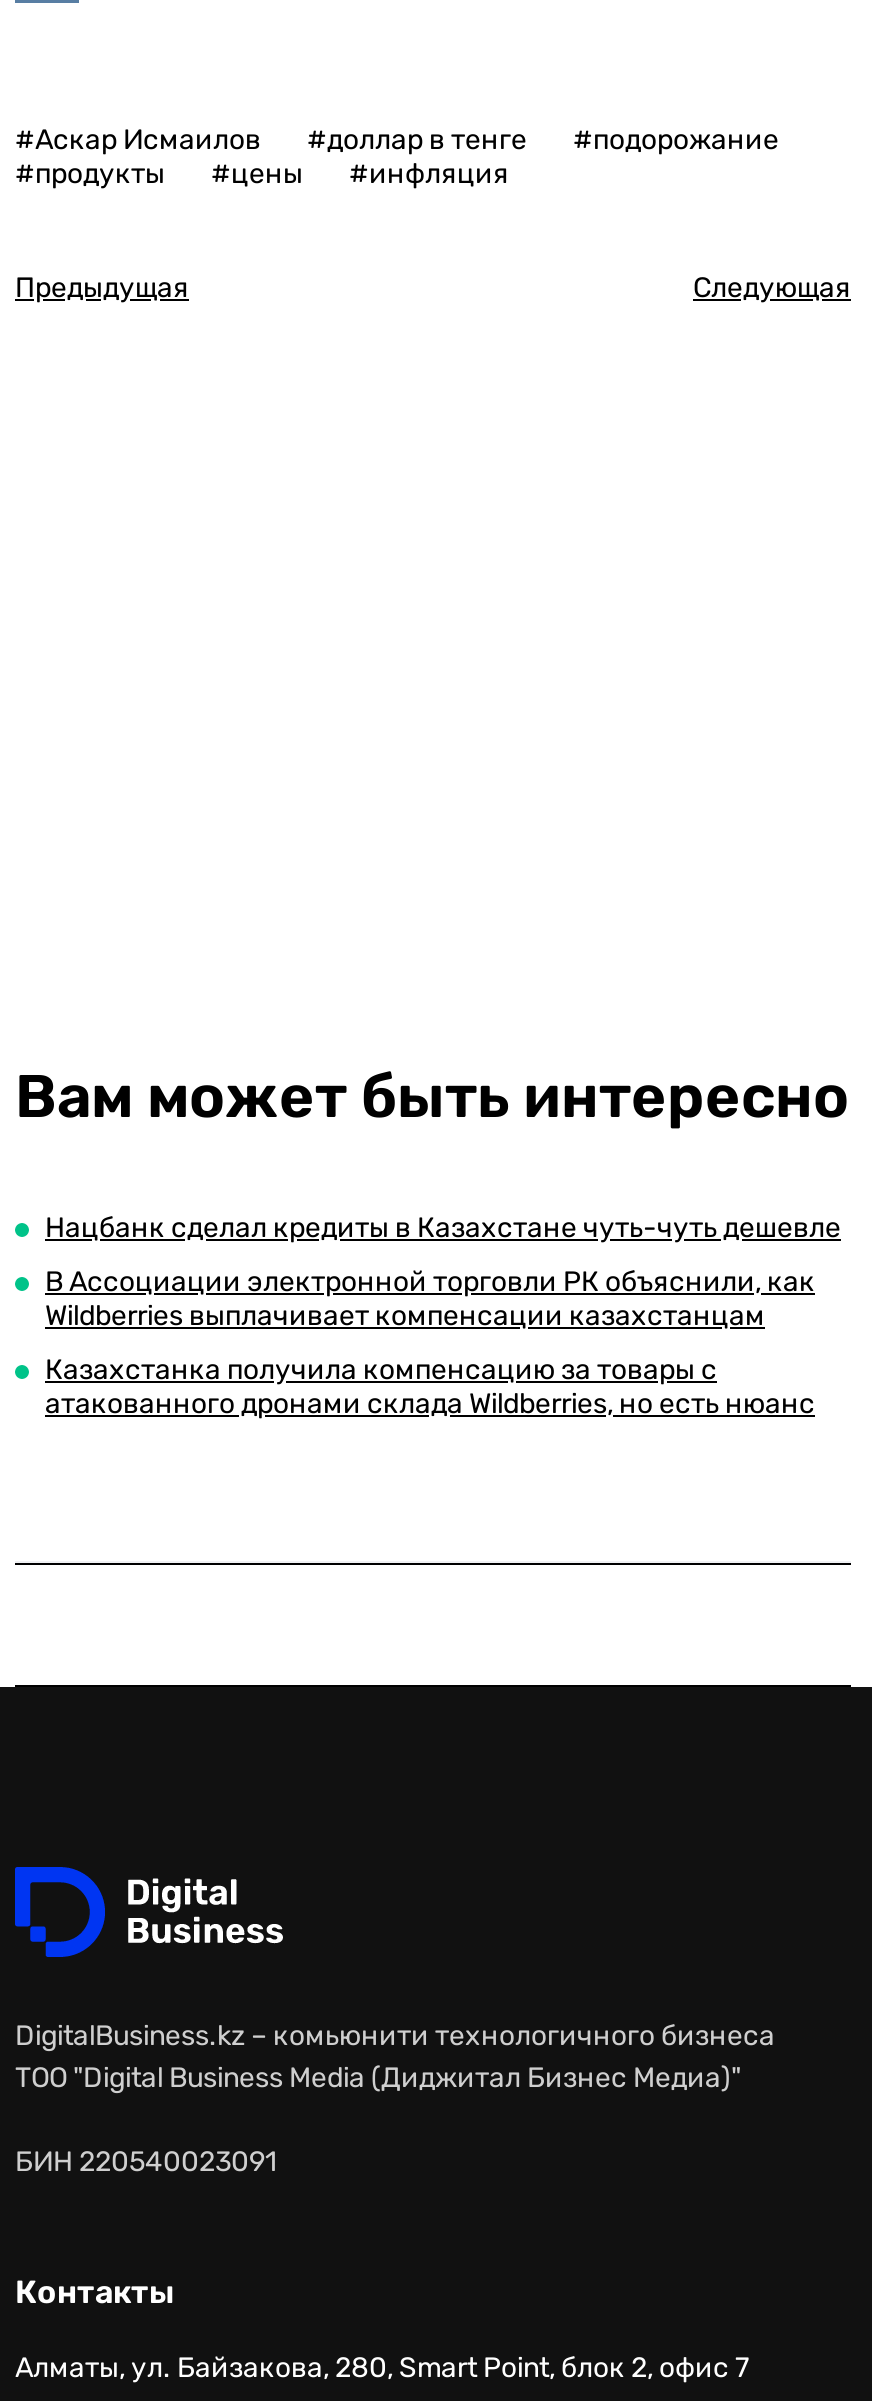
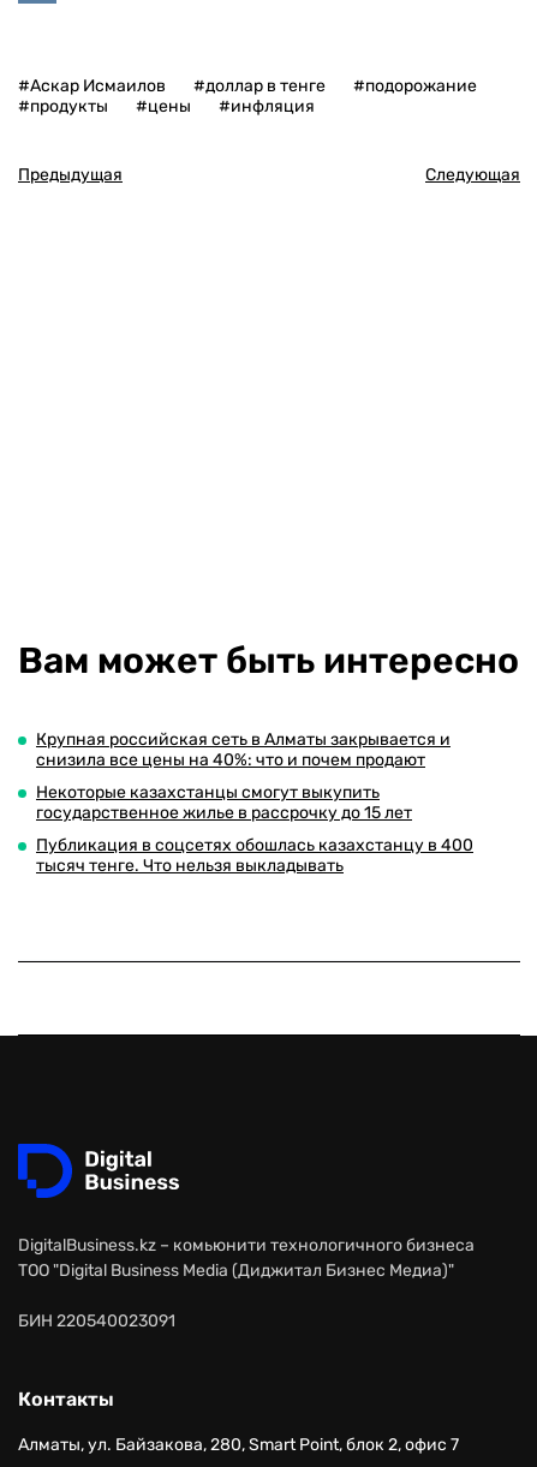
[45,1211,841,1245] Нацбанк сделал кредиты в Казахстане чуть-чуть дешевле -> [36,729,451,770] Крупная российская сеть в Алматы закрывается и | снизила все цены на 40%: что и почем продают
[45,1265,815,1333] В Ассоциации электронной торговли РК объяснили, как | Wildberries выплачивает компенсации казахстанцам -> [36,782,412,823] Некоторые казахстанцы смогут выкупить | государственное жилье в рассрочку до 15 лет
[45,1353,815,1421] Казахстанка получила компенсацию за товары с | атакованного дронами склада Wildberries, но есть нюанс -> [36,835,473,875] Публикация в соцсетях обошлась казахстанцу в 400 | тысяч тенге. Что нельзя выкладывать

